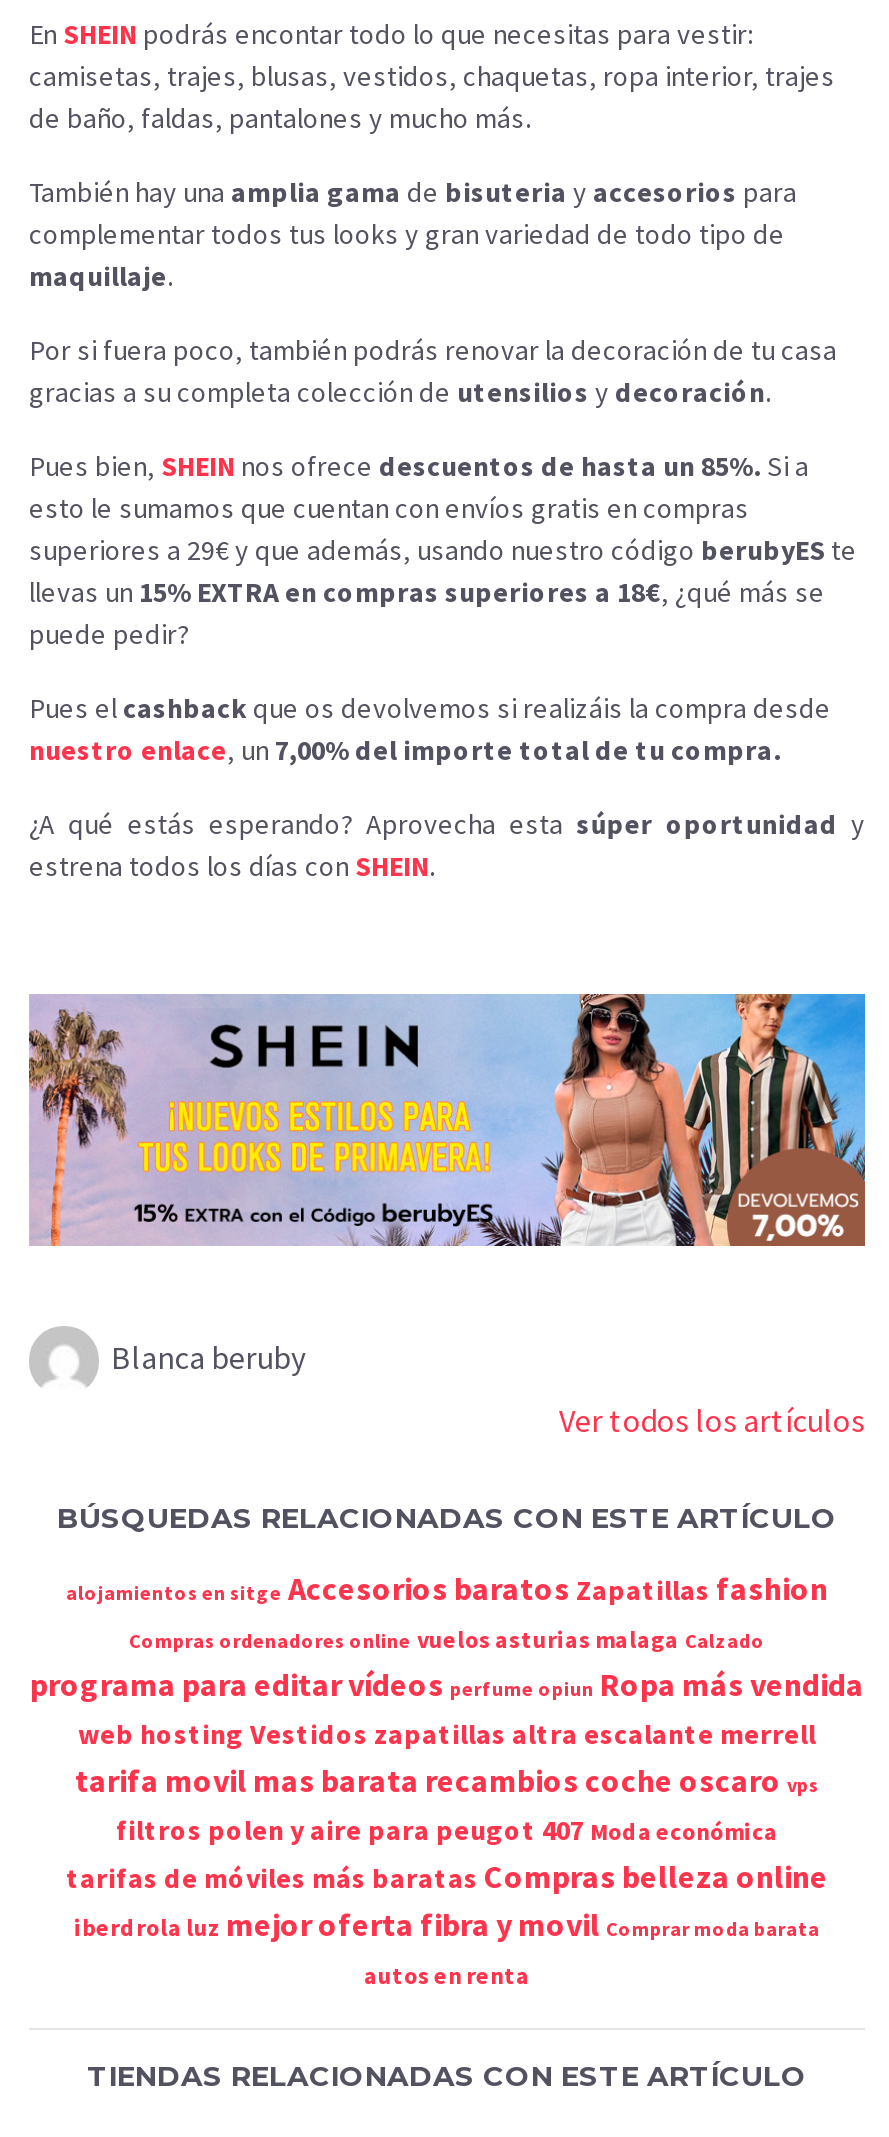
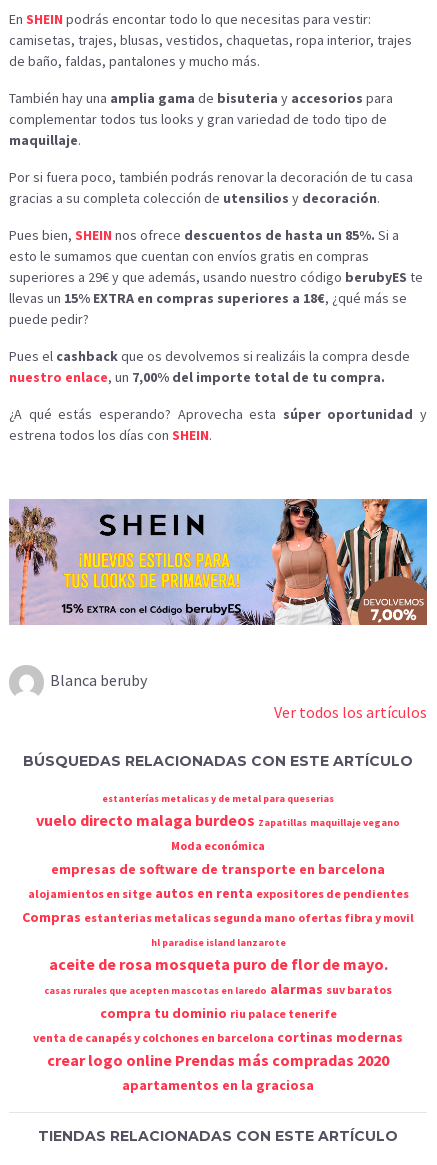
[30,1568,864,1990] alojamientos en sitge Accesorios baratos Zapatillas fashion | Compras ordenadores online vuelos asturias malaga Calzado | programa para editar vídeos perfume opiun Ropa más vendida | web hosting Vestidos zapatillas altra escalante merrell | tarifa movil mas barata recambios coche oscaro vps | filtros polen y aire para peugot 407 Moda económica | tarifas de móviles más baratas Compras belleza online | iberdrola luz mejor oferta fibra y movil Comprar moda barata | autos en renta -> [22,792,414,1094] estanterías metalicas y de metal para queserias | vuelo directo malaga burdeos Zapatillas maquillaje vegano | Moda económica | empresas de software de transporte en barcelona | alojamientos en sitge autos en renta expositores de pendientes | Compras estanterias metalicas segunda mano ofertas fibra y movil | hl paradise island lanzarote | aceite de rosa mosqueta puro de flor de mayo. | casas rurales que acepten mascotas en laredo alarmas suv baratos | compra tu dominio riu palace tenerife | venta de canapés y colchones en barcelona cortinas modernas | crear logo online Prendas más compradas 2020 | apartamentos en la graciosa

